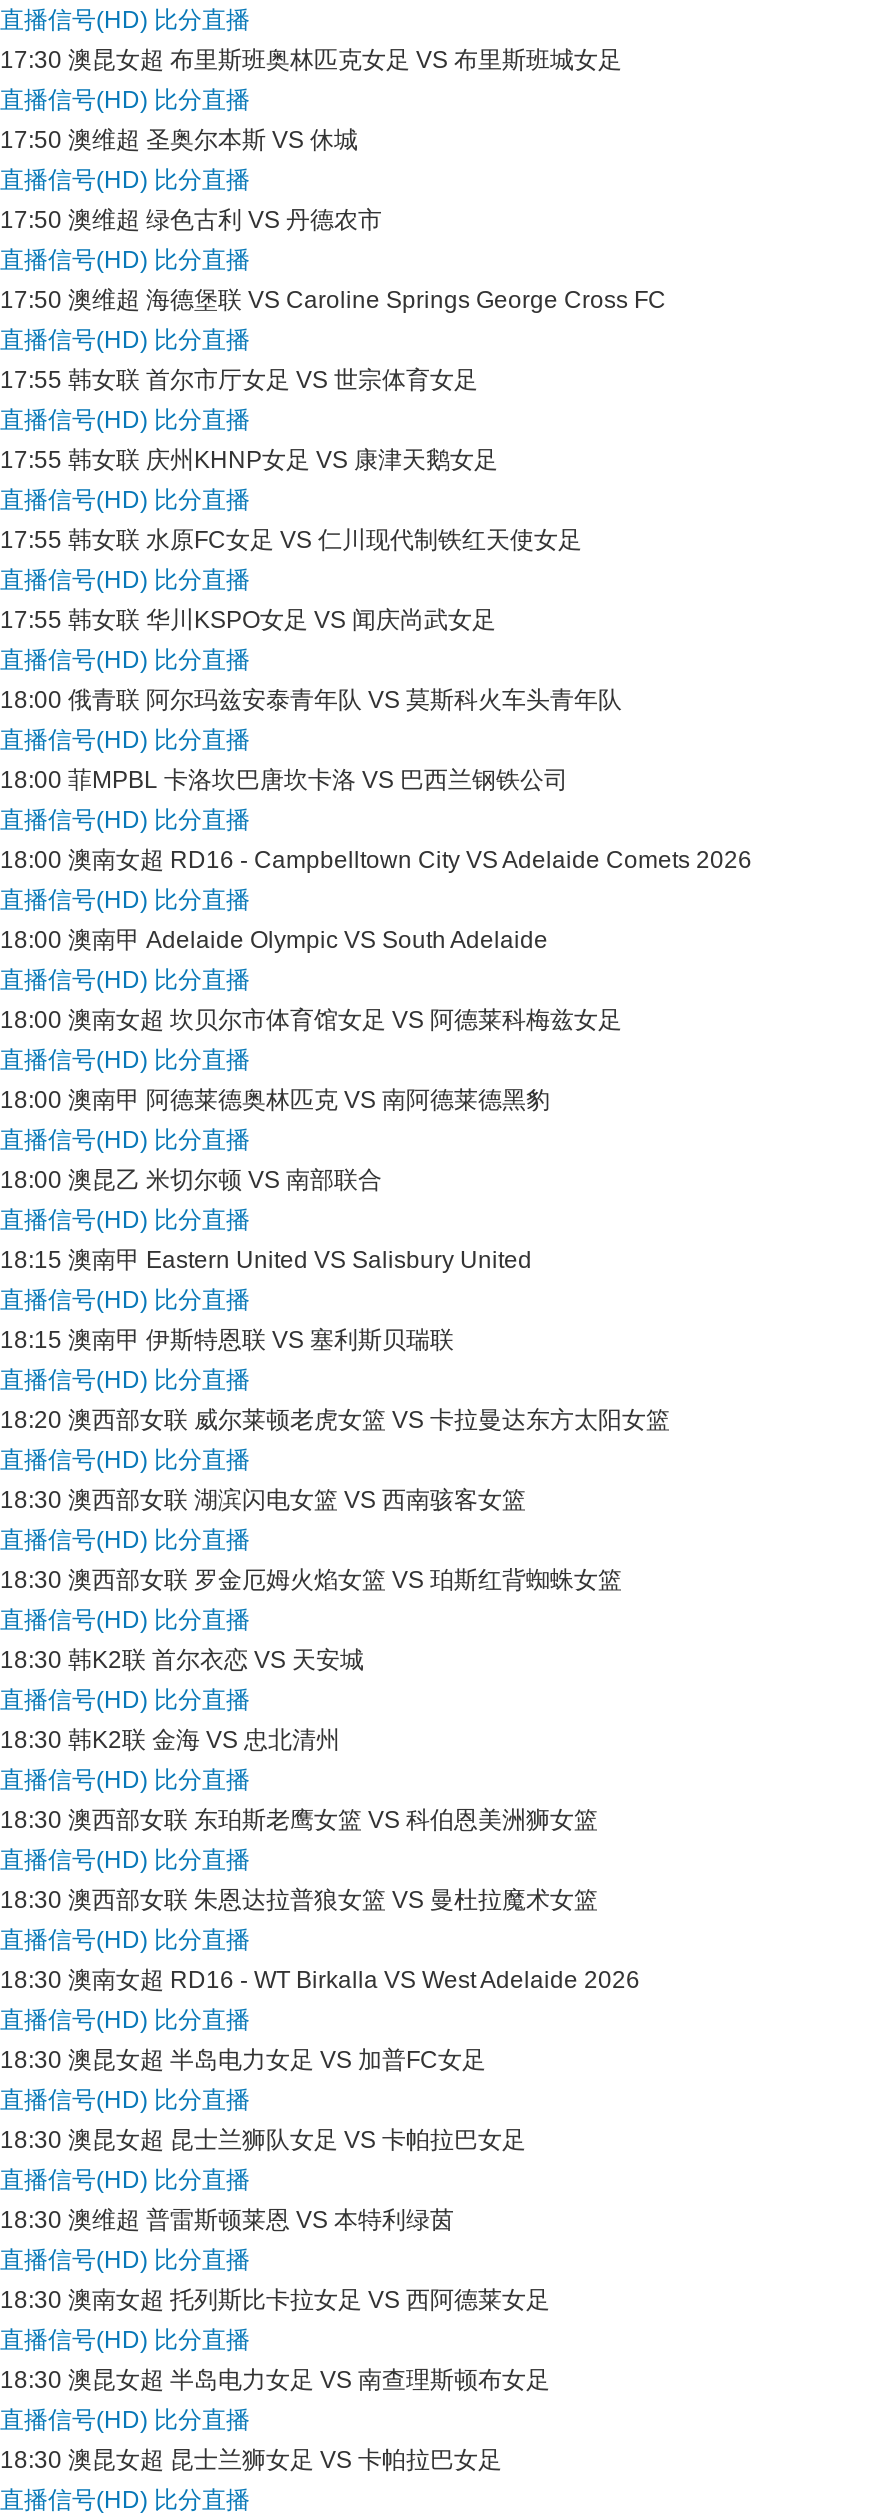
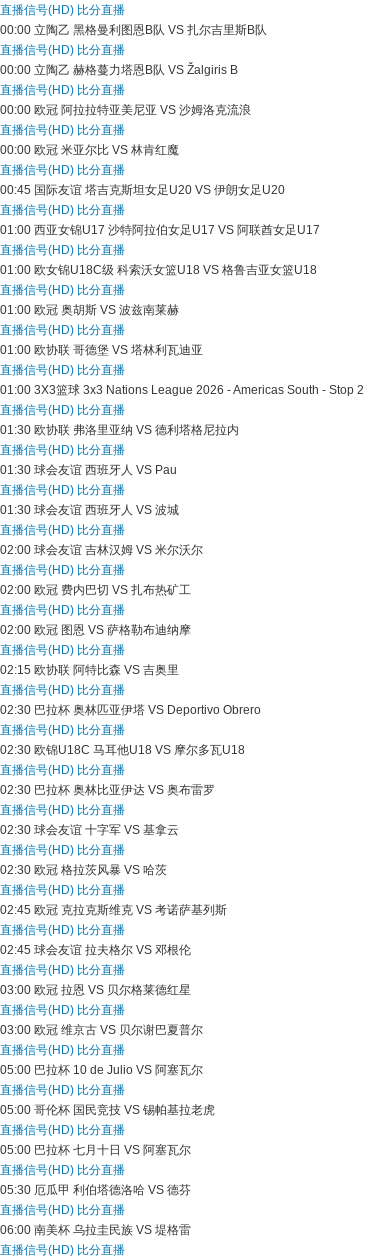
[0,46,622,74] 17:30 澳昆女超布里斯班奥林匹克女足 VS 布里斯班城女足 -> [0,23,267,37] 00:00 立陶乙黑格曼利图恩B队 VS 扎尔吉里斯B队
[0,126,358,154] 17:50 澳维超圣奥尔本斯 VS 休城 -> [0,63,238,77] 00:00 立陶乙赫格蔓力塔恩B队 VS Žalgiris B
[0,206,382,234] 17:50 澳维超绿色古利 VS 丹德农市 -> [0,103,251,117] 00:00 欧冠阿拉拉特亚美尼亚 VS 沙姆洛克流浪
[0,286,666,314] 17:50 澳维超海德堡联 VS Caroline Springs George Cross FC -> [0,143,179,157] 00:00 欧冠米亚尔比 VS 林肯红魔
[0,366,478,394] 17:55 韩女联首尔市厅女足 VS 世宗体育女足 -> [0,183,285,197] 00:45 国际友谊塔吉克斯坦女足U20 VS 伊朗女足U20
[0,446,498,474] 17:55 韩女联庆州KHNP女足 VS 康津天鹅女足 -> [0,223,320,237] 01:00 西亚女锦U17沙特阿拉伯女足U17 VS 阿联酋女足U17
[0,526,582,554] 17:55 韩女联水原FC女足 VS 仁川现代制铁红天使女足 -> [0,263,317,277] 01:00 欧女锦U18C级科索沃女篮U18 VS 格鲁吉亚女篮U18
[0,606,496,634] 17:55 韩女联华川KSPO女足 VS 闻庆尚武女足 -> [0,303,179,317] 01:00 欧冠奥胡斯 VS 波兹南莱赫
[0,686,622,714] 18:00 俄青联阿尔玛兹安泰青年队 VS 莫斯科火车头青年队 -> [0,343,203,357] 01:00 欧协联哥德堡 VS 塔林利瓦迪亚
[0,766,568,794] 18:00 菲MPBL卡洛坎巴唐坎卡洛 VS 巴西兰钢铁公司 -> [0,383,364,397] 01:00 3X3篮球3x3 Nations League 2026 - Americas South - Stop 2
[0,846,752,874] 18:00 澳南女超RD16 - Campbelltown City VS Adelaide Comets 2026 -> [0,423,239,437] 01:30 欧协联弗洛里亚纳 VS 德利塔格尼拉内
[0,926,548,954] 18:00 澳南甲Adelaide Olympic VS South Adelaide -> [0,463,177,477] 01:30 球会友谊西班牙人 VS Pau
[0,1006,622,1034] 18:00 澳南女超坎贝尔市体育馆女足 VS 阿德莱科梅兹女足 -> [0,503,179,517] 01:30 球会友谊西班牙人 VS 波城
[0,1086,550,1114] 18:00 澳南甲阿德莱德奥林匹克 VS 南阿德莱德黑豹 -> [0,543,203,557] 02:00 球会友谊吉林汉姆 VS 米尔沃尔
[0,1166,382,1194] 18:00 澳昆乙米切尔顿 VS 南部联合 -> [0,583,191,597] 02:00 欧冠费内巴切 VS 扎布热矿工
[0,1246,532,1274] 18:15 澳南甲Eastern United VS Salisbury United -> [0,623,191,637] 02:00 欧冠图恩 VS 萨格勒布迪纳摩
[0,1326,454,1354] 18:15 澳南甲伊斯特恩联 VS 塞利斯贝瑞联 -> [0,663,179,677] 02:15 欧协联阿特比森 VS 吉奥里
[0,1406,670,1434] 18:20 澳西部女联威尔莱顿老虎女篮 VS 卡拉曼达东方太阳女篮 -> [0,703,261,717] 02:30 巴拉杯奥林匹亚伊塔 VS Deportivo Obrero
[0,1486,526,1514] 18:30 澳西部女联湖滨闪电女篮 VS 西南骇客女篮 -> [0,743,245,757] 02:30 欧锦U18C马耳他U18 VS 摩尔多瓦U18
[0,1566,622,1594] 18:30 澳西部女联罗金厄姆火焰女篮 VS 珀斯红背蜘蛛女篮 -> [0,783,215,797] 02:30 巴拉杯奥林比亚伊达 VS 奥布雷罗
[0,1646,364,1674] 18:30 韩K2联首尔衣恋 VS 天安城 -> [0,823,179,837] 02:30 球会友谊十字军 VS 基拿云
[0,1726,340,1754] 18:30 韩K2联金海 VS 忠北清州 -> [0,863,167,877] 02:30 欧冠格拉茨风暴 VS 哈茨
[0,1806,598,1834] 18:30 澳西部女联东珀斯老鹰女篮 VS 科伯恩美洲狮女篮 -> [0,903,227,917] 02:45 欧冠克拉克斯维克 VS 考诺萨基列斯
[0,1886,598,1914] 18:30 澳西部女联朱恩达拉普狼女篮 VS 曼杜拉魔术女篮 -> [0,943,191,957] 02:45 球会友谊拉夫格尔 VS 邓根伦
[0,1966,640,1994] 18:30 澳南女超RD16 - WT Birkalla VS West Adelaide 2026 -> [0,983,191,997] 03:00 欧冠拉恩 VS 贝尔格莱德红星
[0,2046,486,2074] 18:30 澳昆女超半岛电力女足 VS 加普FC女足 -> [0,1023,203,1037] 03:00 欧冠维京古 VS 贝尔谢巴夏普尔
[0,2126,526,2154] 18:30 澳昆女超昆士兰狮队女足 VS 卡帕拉巴女足 -> [0,1063,203,1077] 05:00 巴拉杯10 de Julio VS 阿塞瓦尔
[0,2206,454,2234] 18:30 澳维超普雷斯顿莱恩 VS 本特利绿茵 -> [0,1103,215,1117] 05:00 哥伦杯国民竞技 VS 锡帕基拉老虎
[0,2286,550,2314] 18:30 澳南女超托列斯比卡拉女足 VS 西阿德莱女足 -> [0,1143,191,1157] 05:00 巴拉杯七月十日 VS 阿塞瓦尔
[0,2366,550,2394] 18:30 澳昆女超半岛电力女足 VS 南查理斯顿布女足 -> [0,1183,191,1197] 05:30 厄瓜甲利伯塔德洛哈 VS 德芬
[0,2446,502,2474] 18:30 澳昆女超昆士兰狮女足 VS 卡帕拉巴女足 -> [0,1223,191,1237] 06:00 南美杯乌拉圭民族 VS 堤格雷

